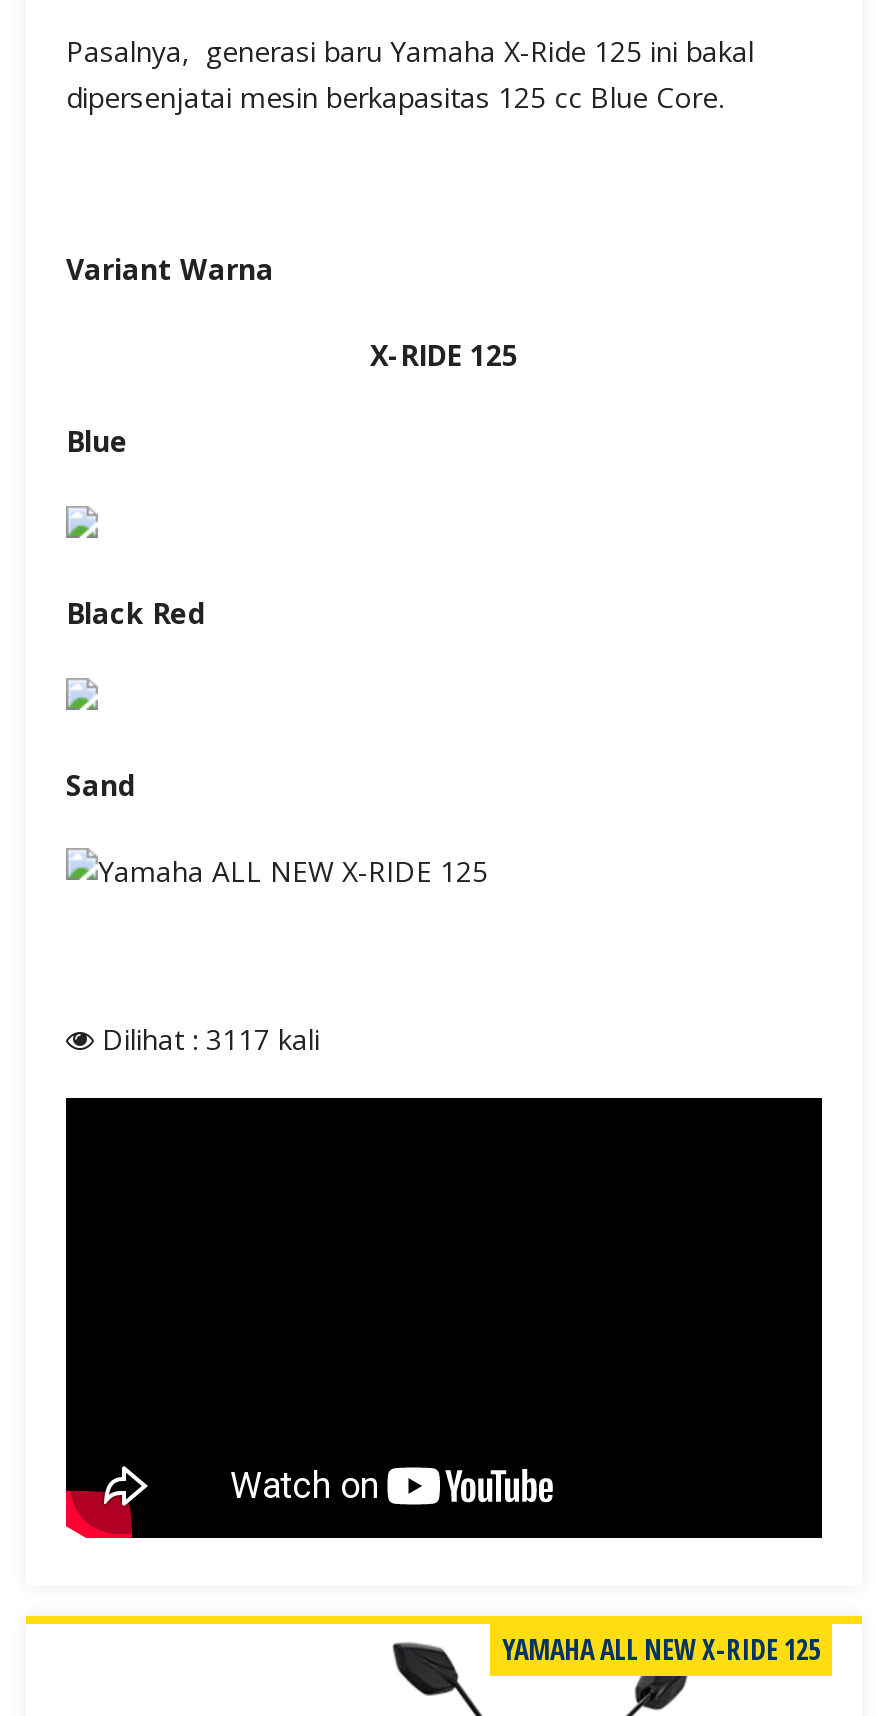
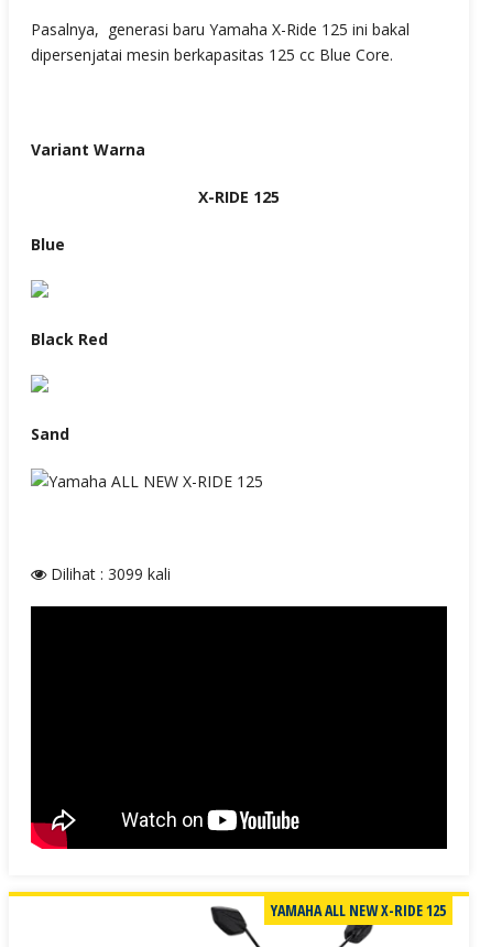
[94,1019,320,1057] Dilihat : 3117 kali -> [46,563,171,584] Dilihat : 3099 kali

